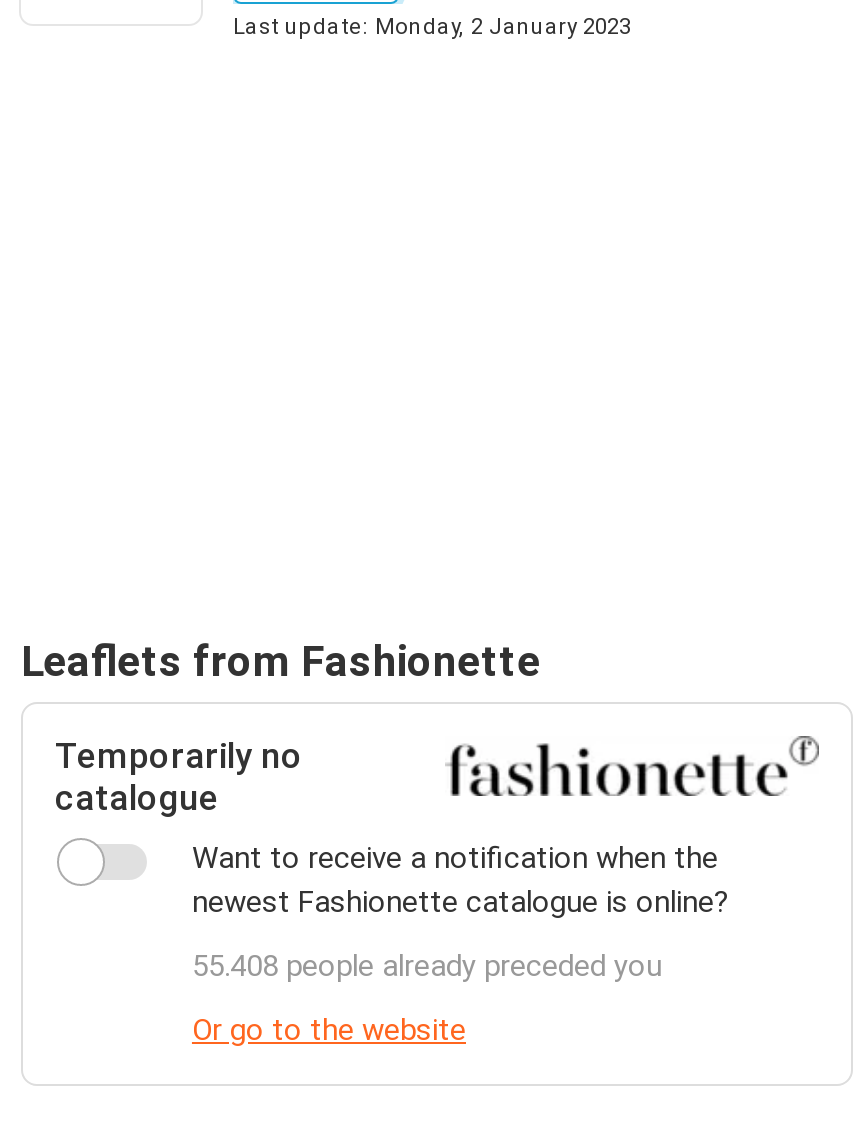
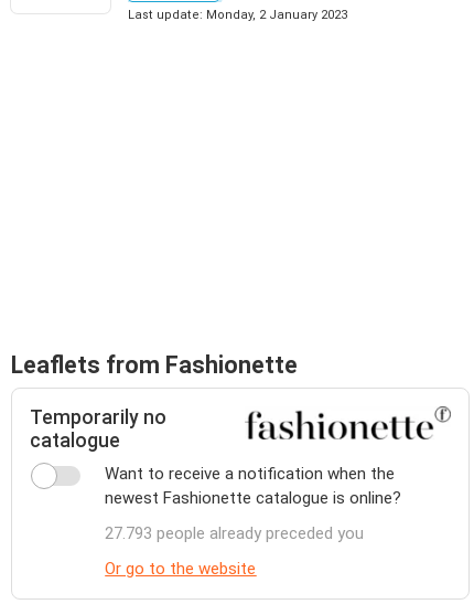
[192,948,662,984] 55.408 people already preceded you -> [105,523,364,543] 27.793 people already preceded you

